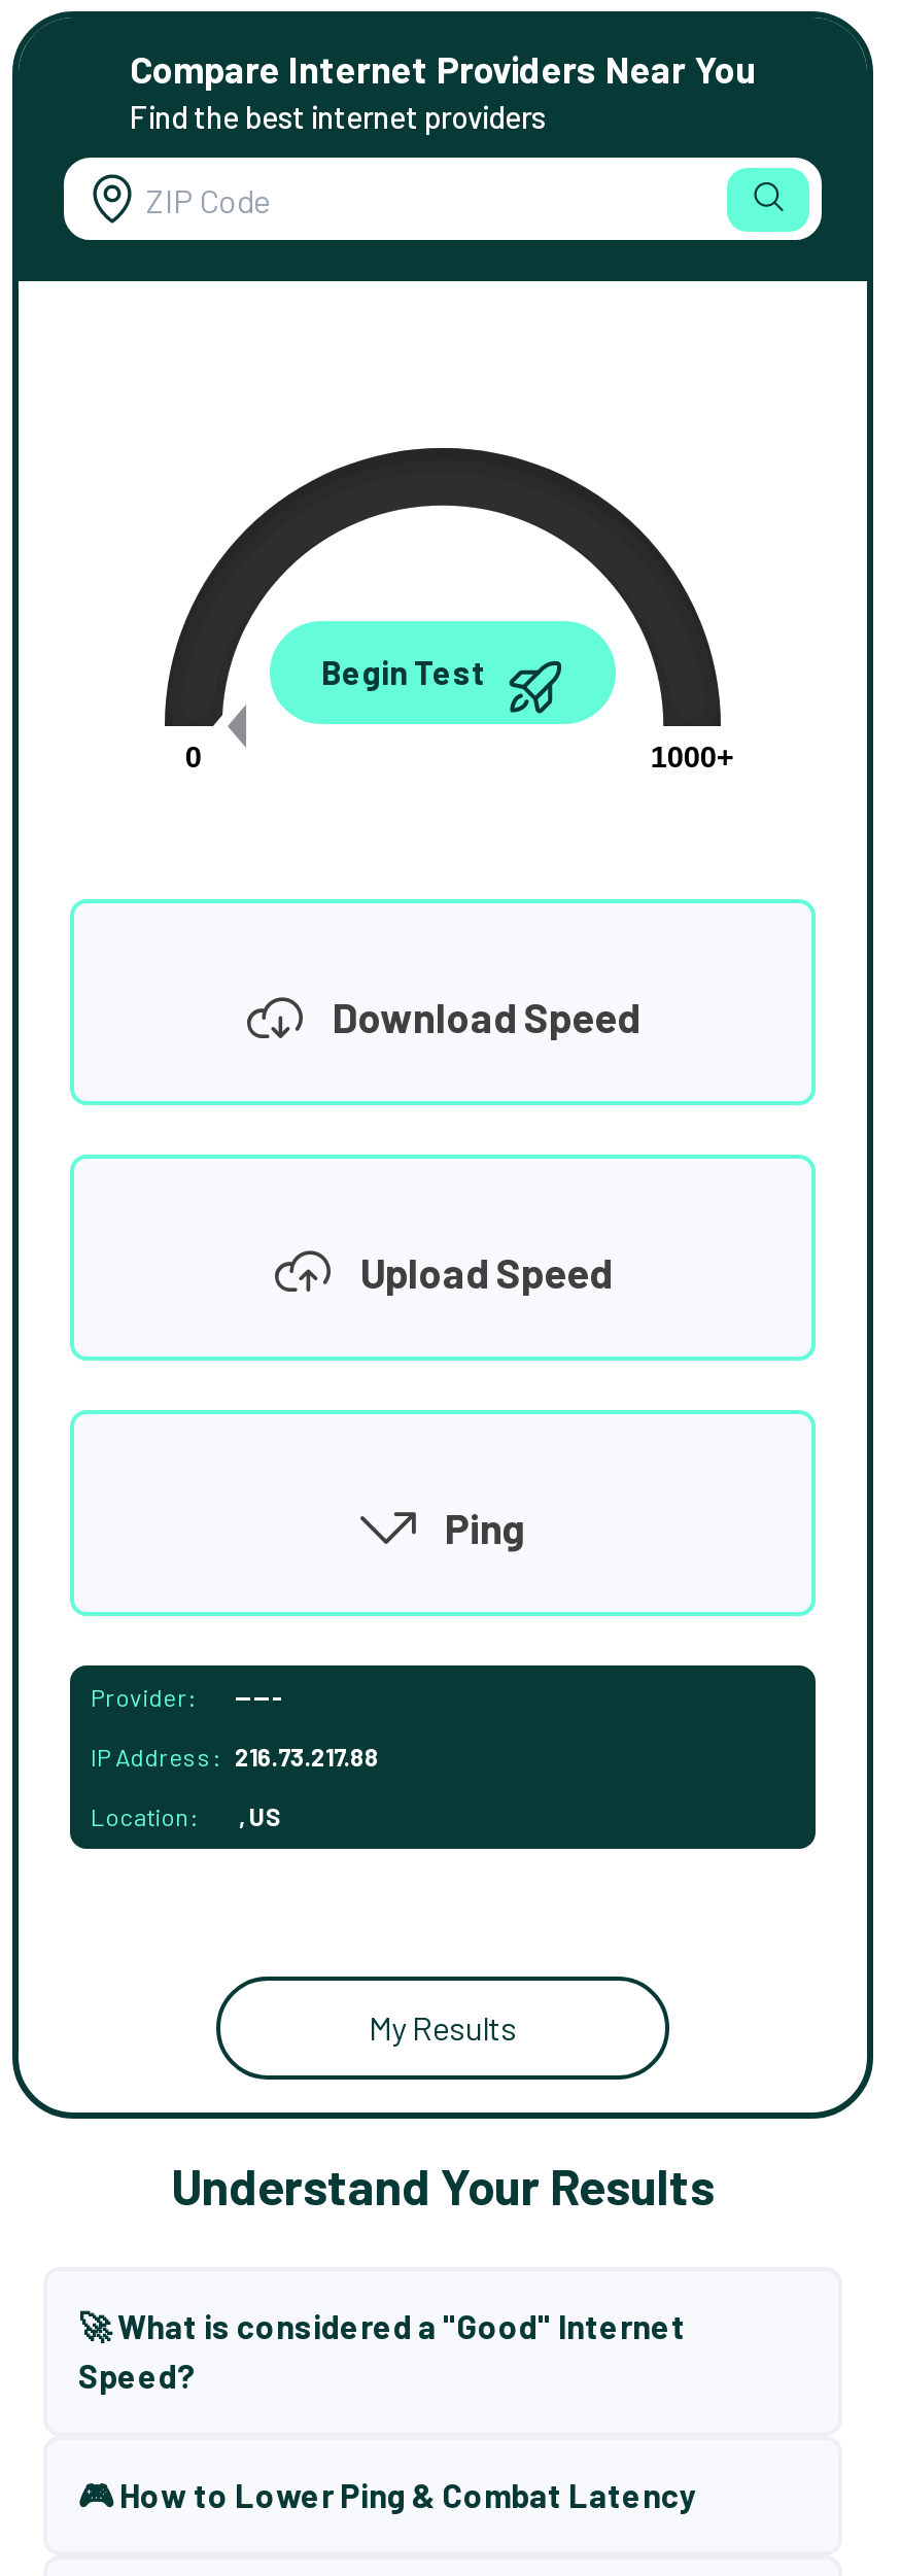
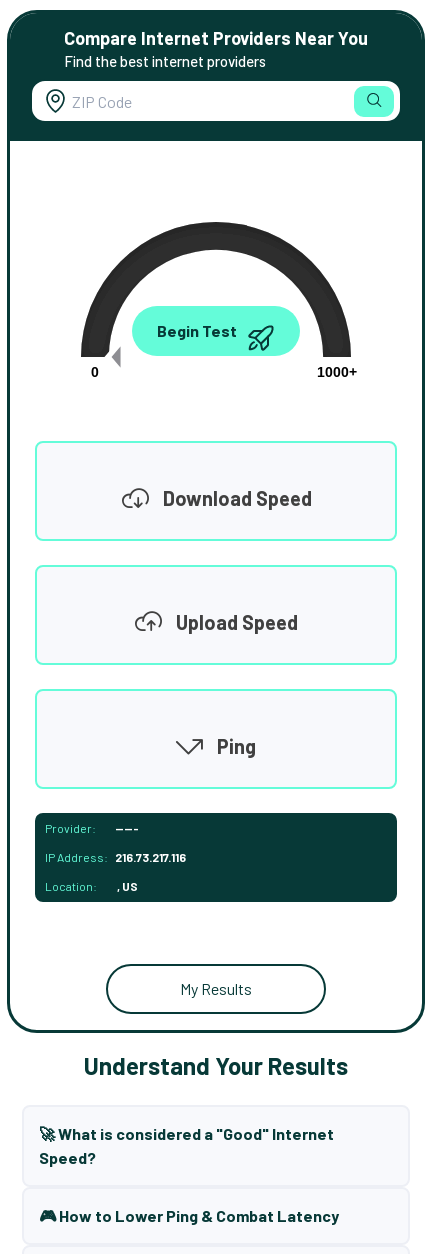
[91,1742,379,1771] IP Address: 216.73.217.88 -> [45,850,186,864] IP Address: 216.73.217.116

